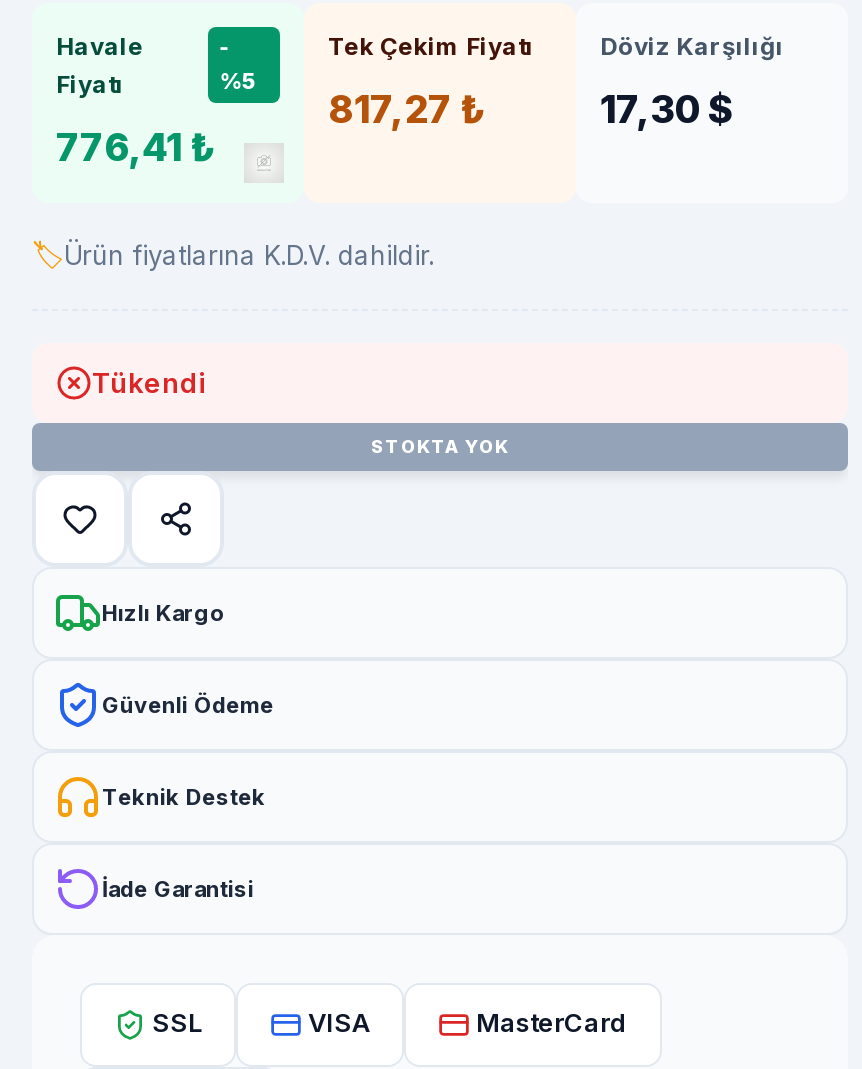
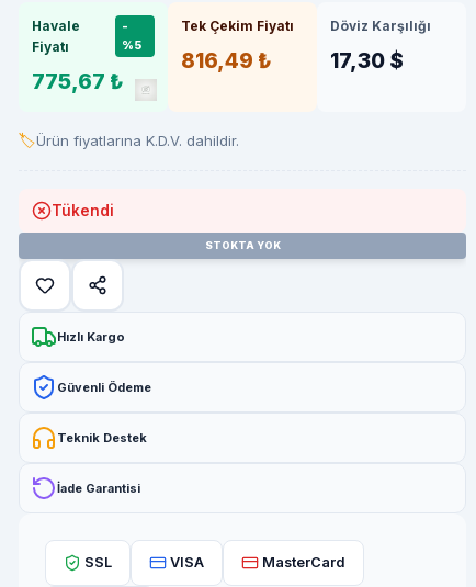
[328,87,486,133] 817,27 ₺ -> [181,48,272,74] 816,49 ₺
[56,125,216,171] 776,41 ₺ -> [32,69,124,94] 775,67 ₺

